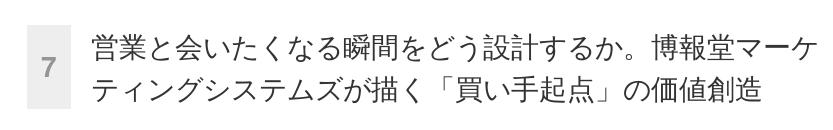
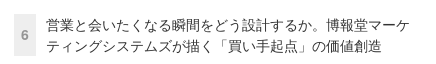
[41,45,57,85] 7 -> [21,24,29,44] 6

